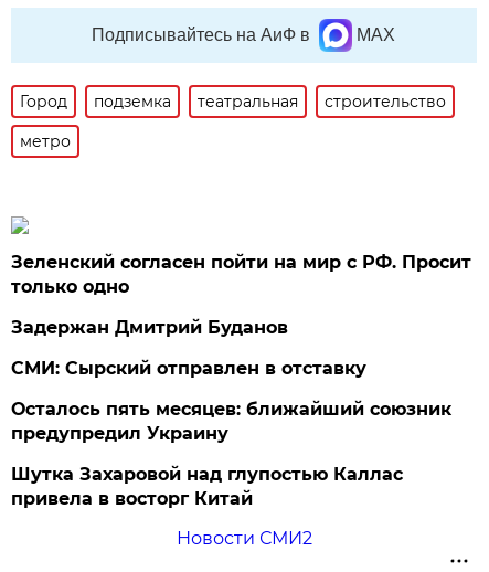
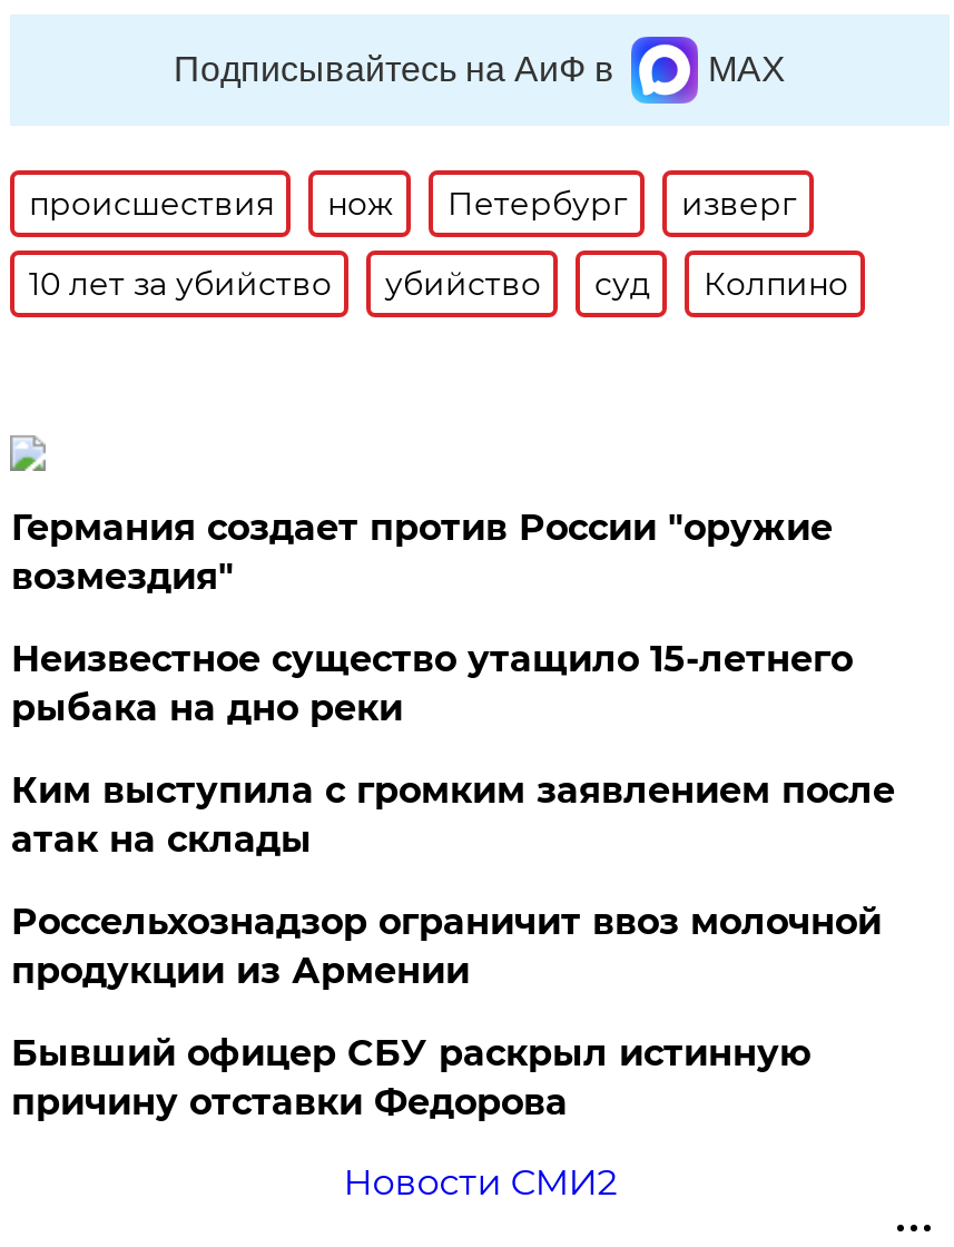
[20,91,446,111] Город | подземка | театральная | строительство -> [29,183,797,223] происшествия | нож | Петербург | изверг
[20,131,71,151] метро -> [29,263,848,303] 10 лет за убийство | убийство | суд | Колпино
[11,251,472,297] Зеленский согласен пойти на мир с РФ. Просит | только одно -> [11,506,832,597] Германия создает против России "оружие | возмездия"
[11,316,289,337] Задержан Дмитрий Буданов -> [11,637,852,728] Неизвестное существо утащило 15-летнего | рыбака на дно реки
[11,357,367,378] СМИ: Сырский отправлен в отставку -> [11,768,895,860] Ким выступила с громким заявлением после | атак на склады
[11,398,452,443] Осталось пять месяцев: ближайший союзник | предупредил Украину -> [11,900,881,991] Россельхознадзор ограничит ввоз молочной | продукции из Армении
[11,463,403,509] Шутка Захаровой над глупостью Каллас | привела в восторг Китай -> [11,1031,810,1123] Бывший офицер СБУ раскрыл истинную | причину отставки Федорова

